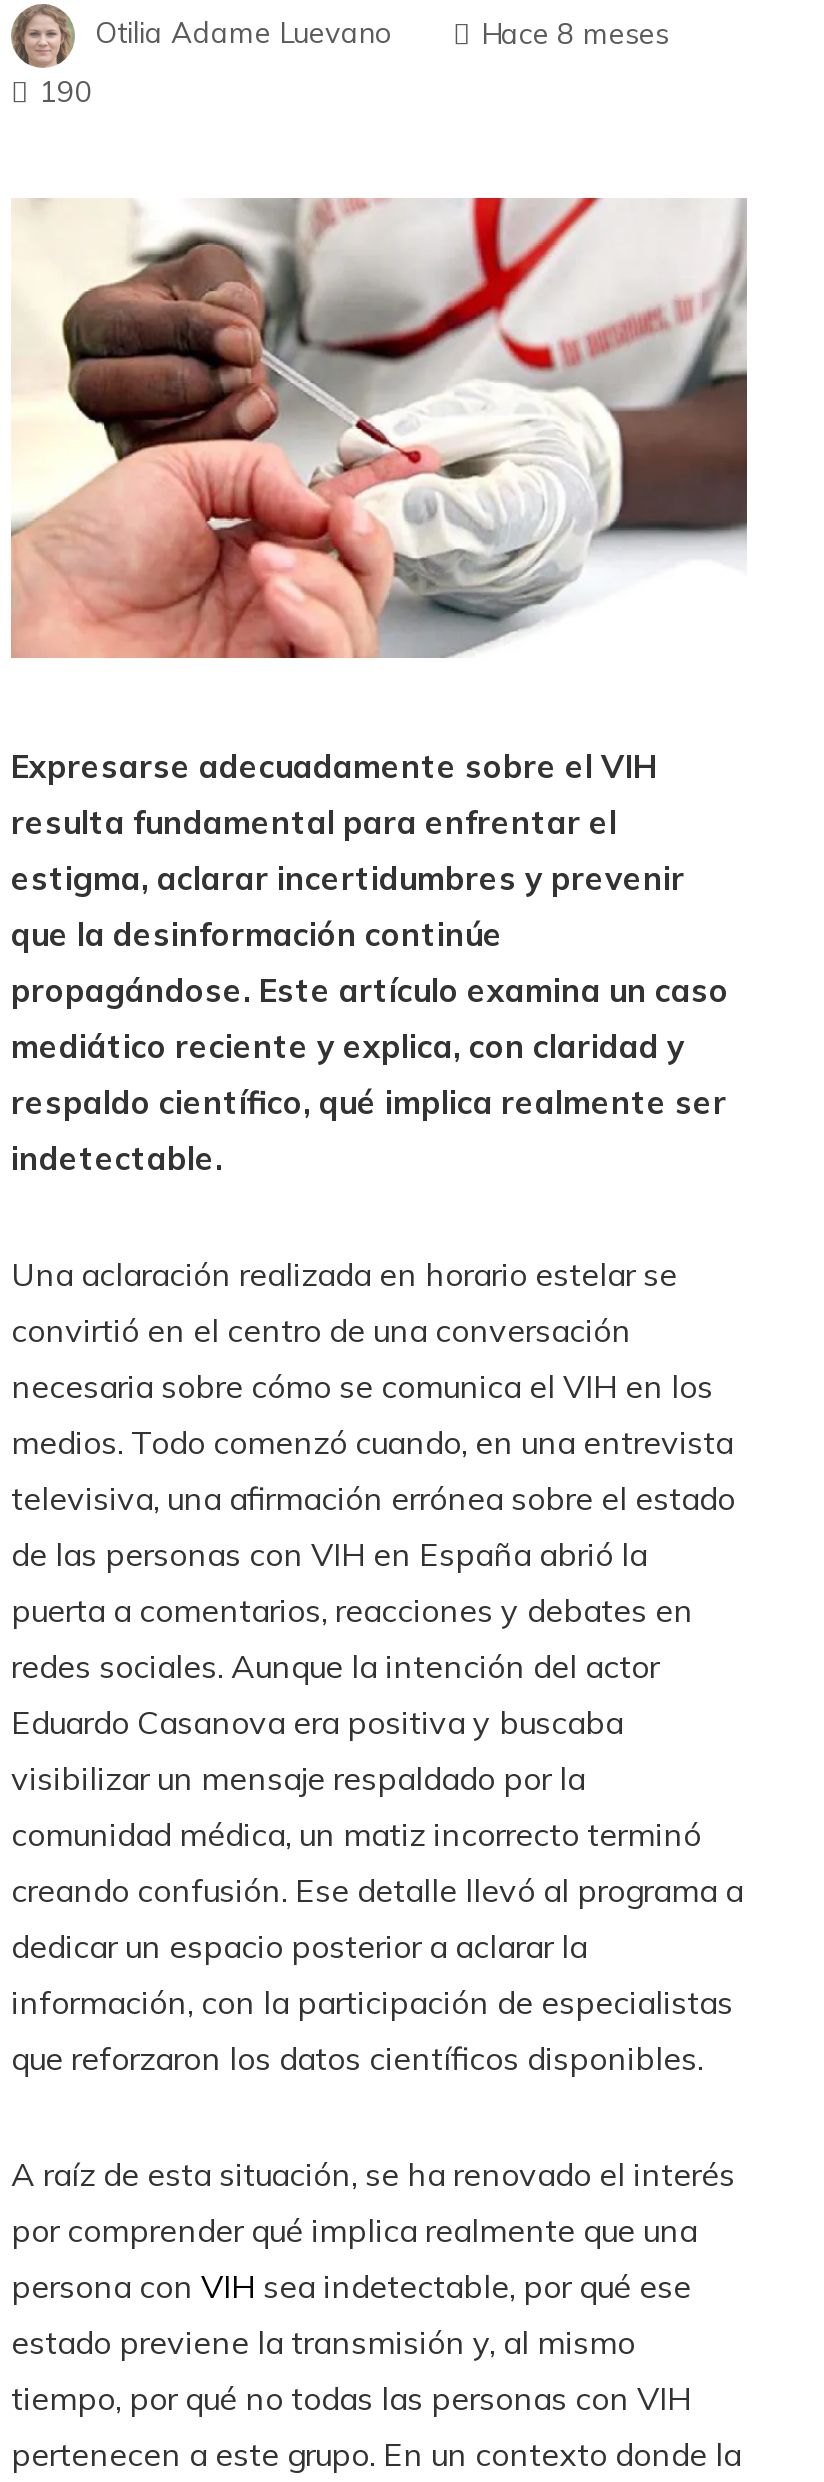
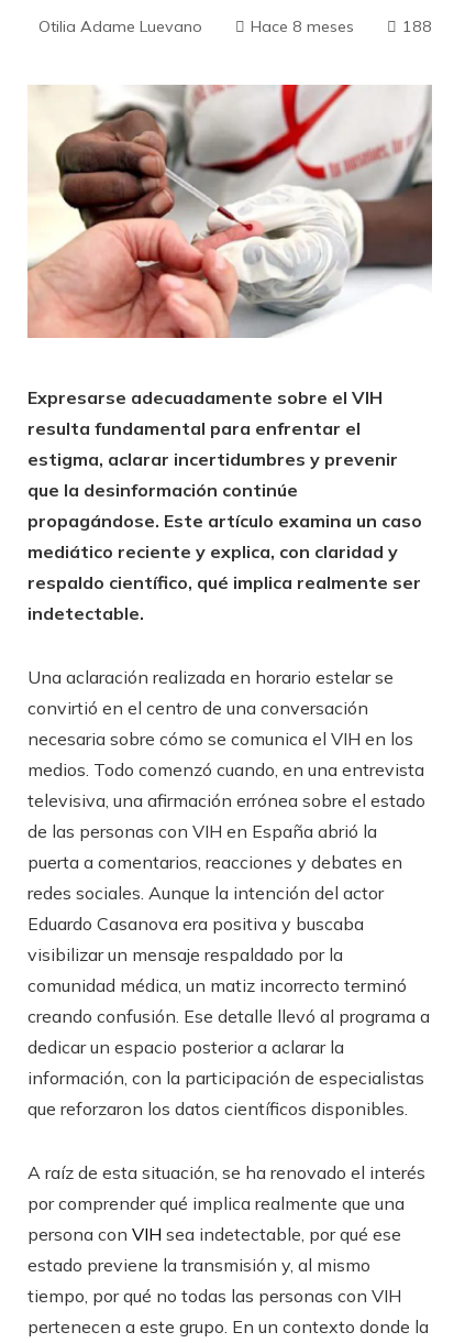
[39,74,93,110] 190 -> [402,17,432,36] 188

